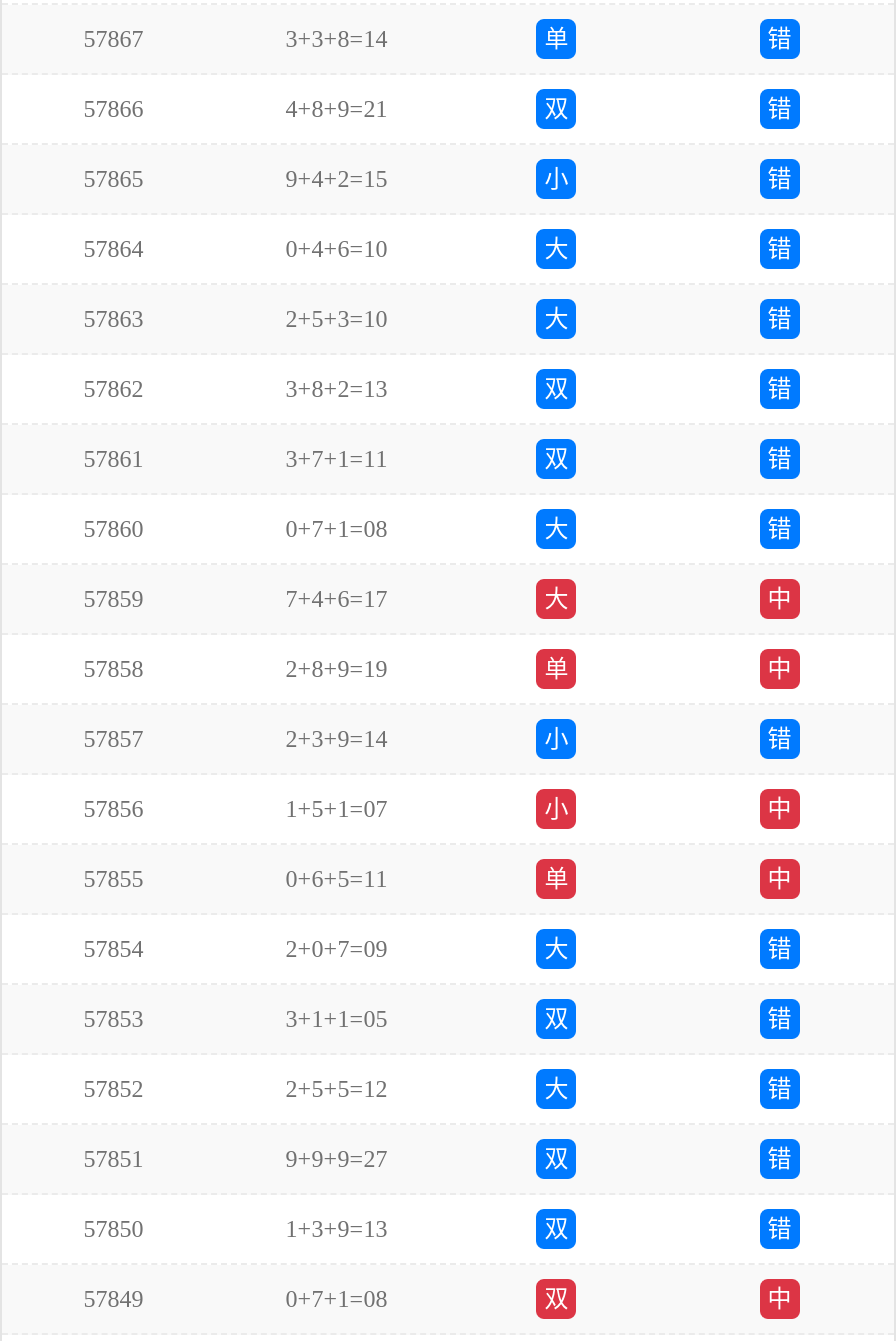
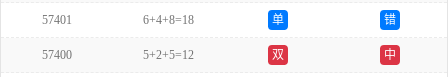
[84,25,144,53] 57867 -> [42,13,72,27] 57401
[286,25,388,53] 3+3+8=14 -> [143,13,194,27] 6+4+8=18
[84,95,792,1313] 57866 | 4+8+9=21 | 双 | 错 | 57865 | 9+4+2=15 | 小 | 错 | 57864 | 0+4+6=10 | 大 | 错 | 57863 | 2+5+3=10 | 大 | 错 | 57862 | 3+8+2=13 | 双 | 错 | 57861 | 3+7+1=11 | 双 | 错 | 57860 | 0+7+1=08 | 大 | 错 | 57859 | 7+4+6=17 | 大 | 中 | 57858 | 2+8+9=19 | 单 | 中 | 57857 | 2+3+9=14 | 小 | 错 | 57856 | 1+5+1=07 | 小 | 中 | 57855 | 0+6+5=11 | 单 | 中 | 57854 | 2+0+7=09 | 大 | 错 | 57853 | 3+1+1=05 | 双 | 错 | 57852 | 2+5+5=12 | 大 | 错 | 57851 | 9+9+9=27 | 双 | 错 | 57850 | 1+3+9=13 | 双 | 错 | 57849 | 0+7+1=08 -> [42,48,194,62] 57400 | 5+2+5=12

